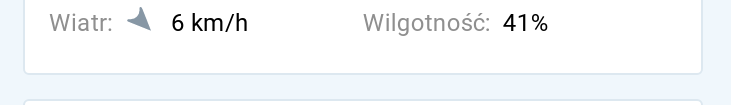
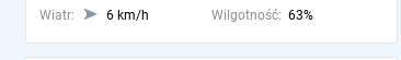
[363,9,549,37] Wilgotność: 41% -> [211,8,313,23] Wilgotność: 63%

